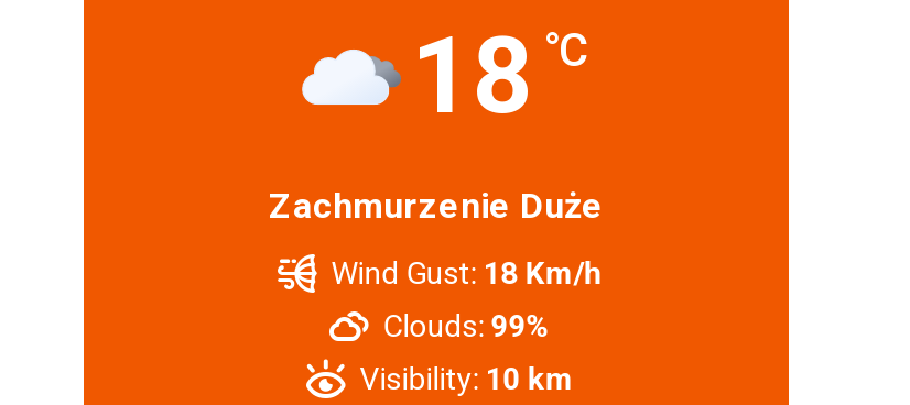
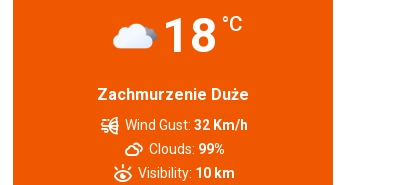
[331,255,602,290] Wind Gust: 18 Km/h -> [125,117,248,133] Wind Gust: 32 Km/h

